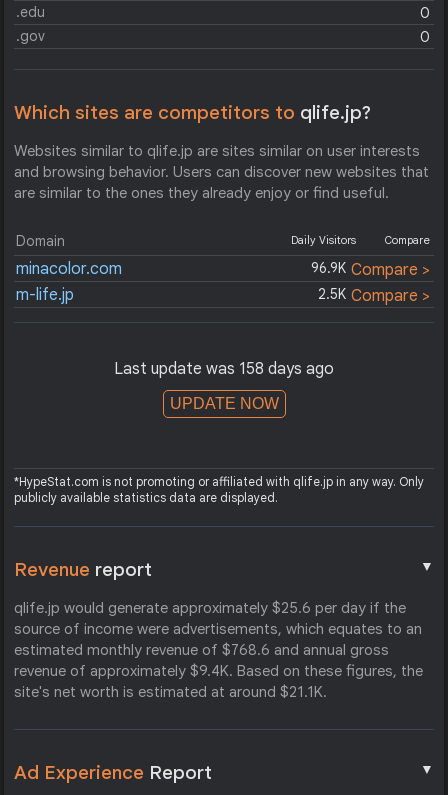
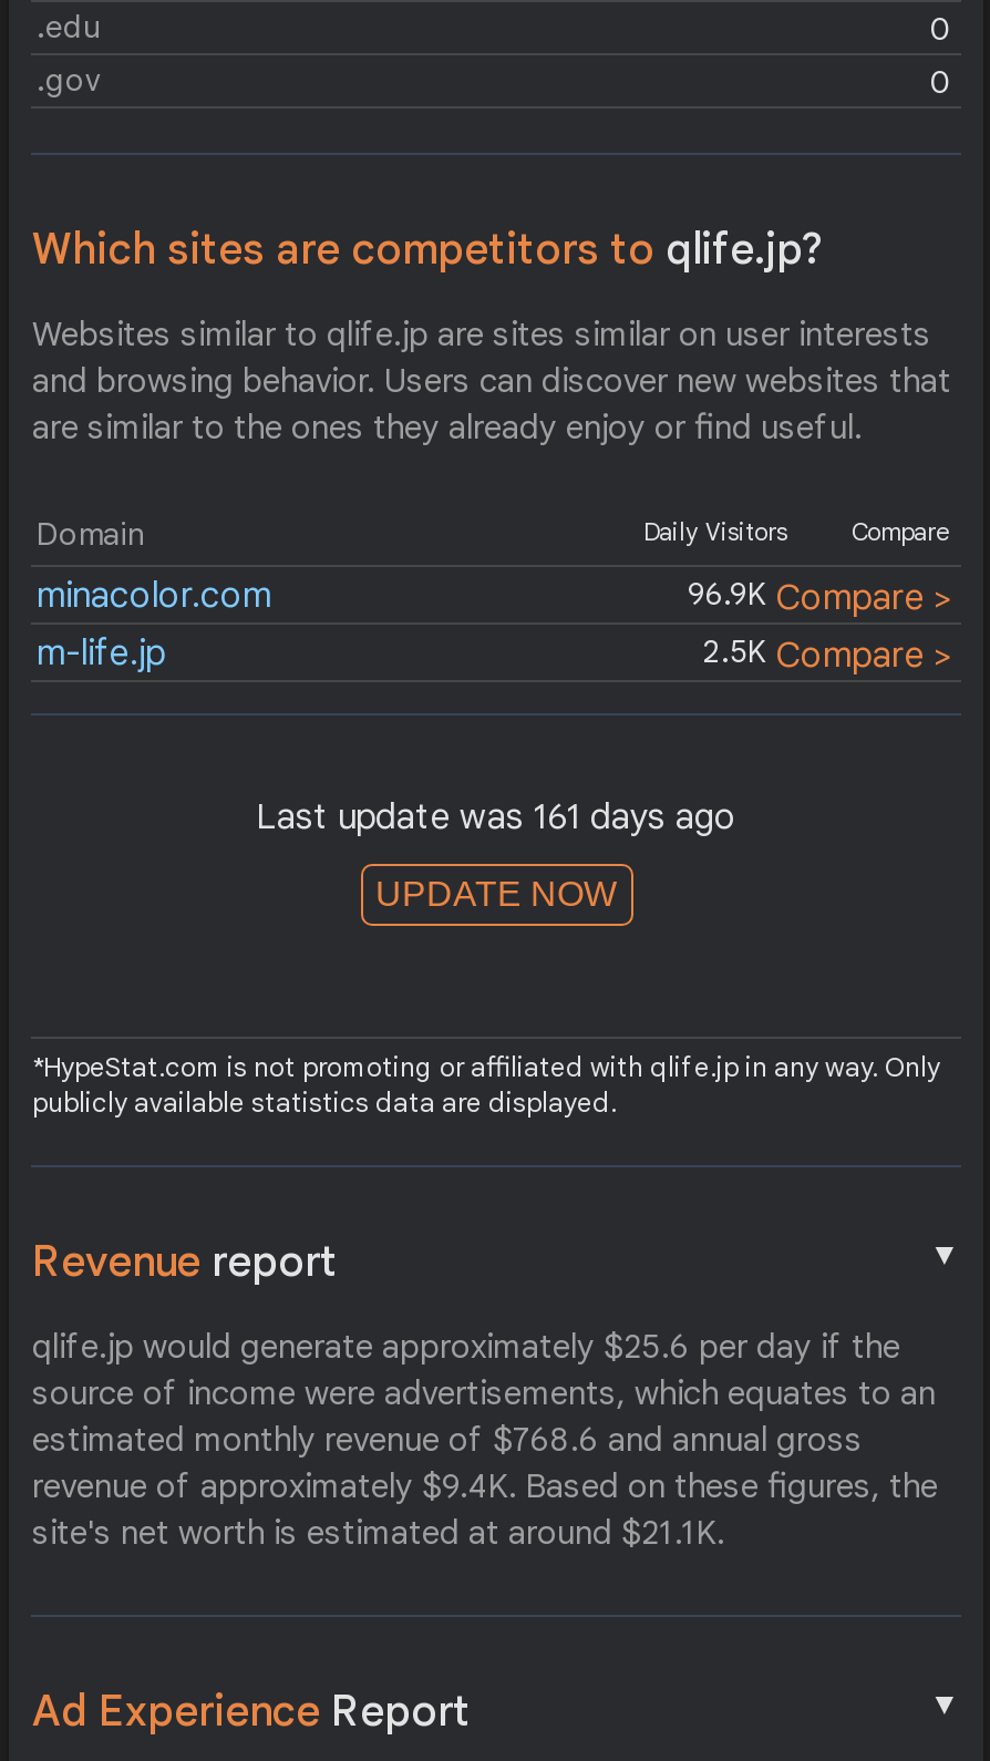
[114,359,334,379] Last update was 158 days ago -> [256,796,736,840] Last update was 161 days ago

